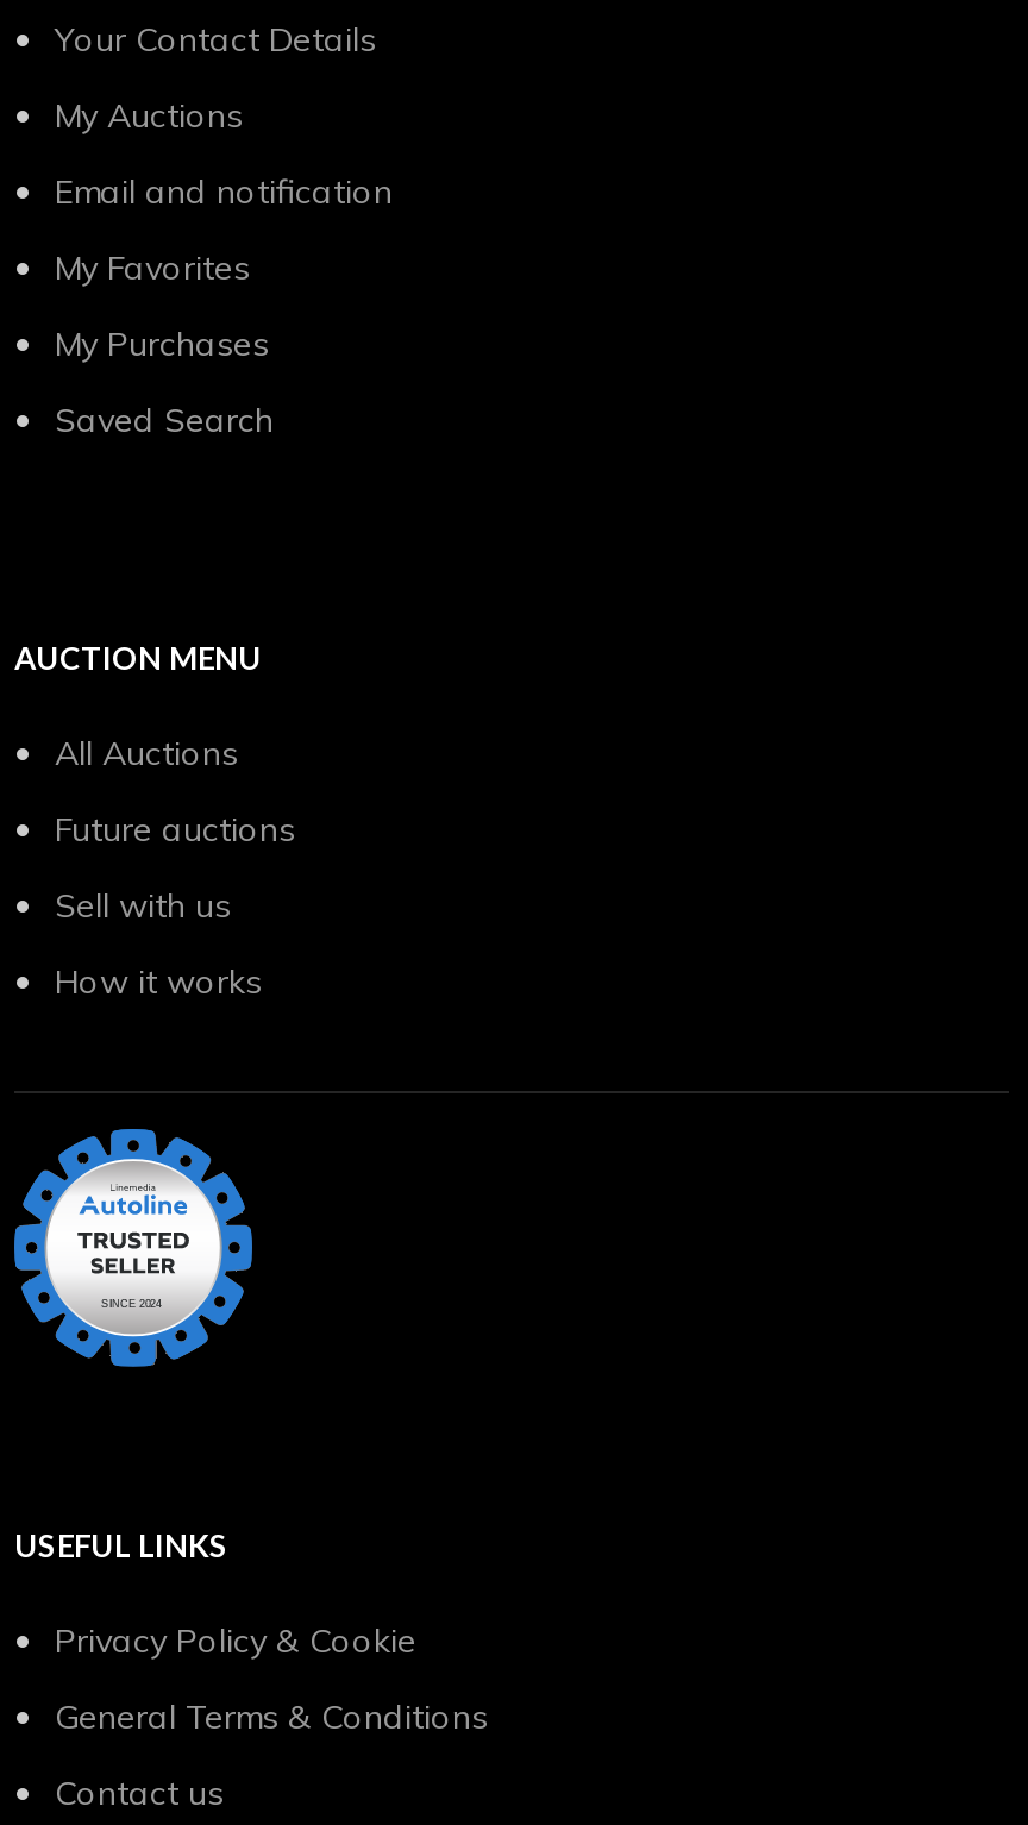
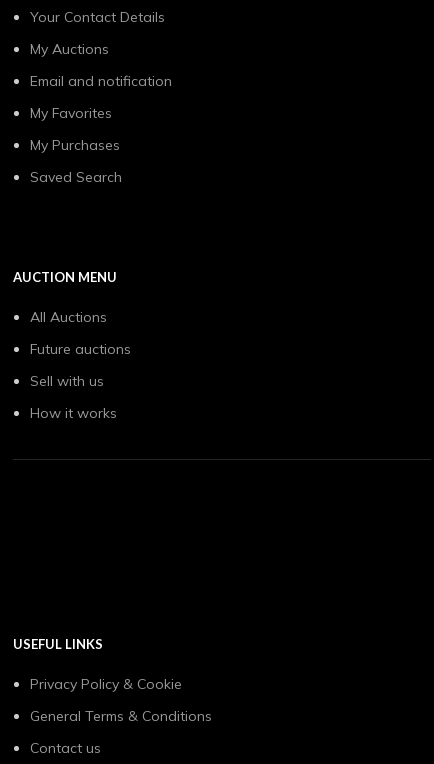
[12,1125,255,1371] [image] -> none

